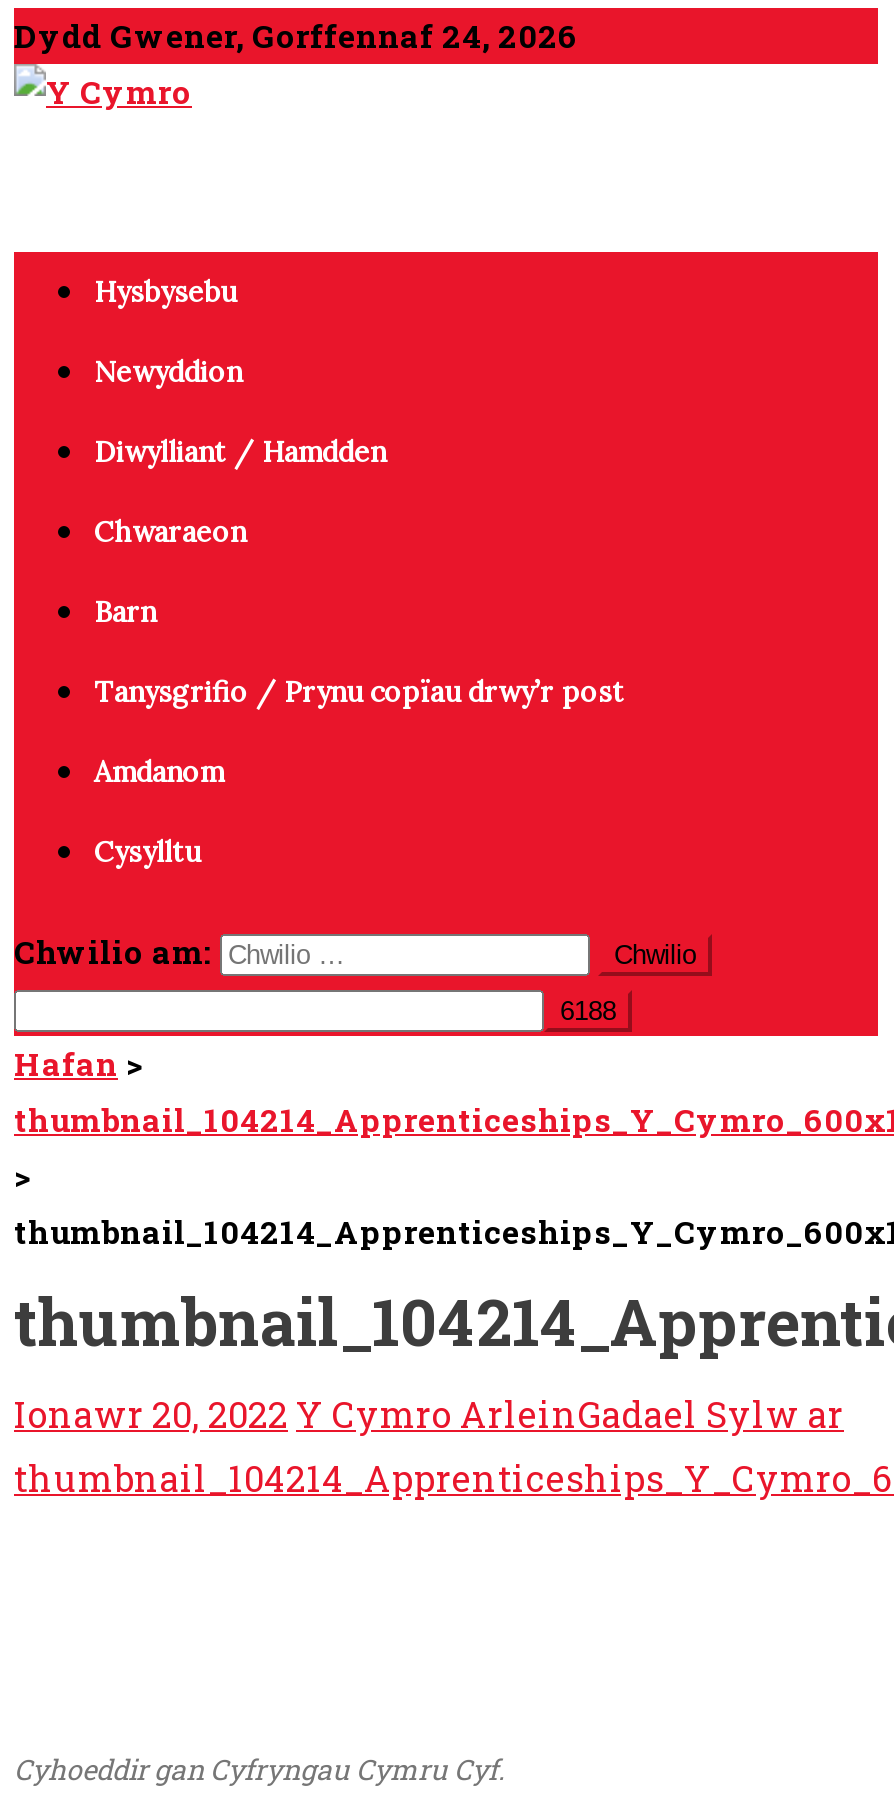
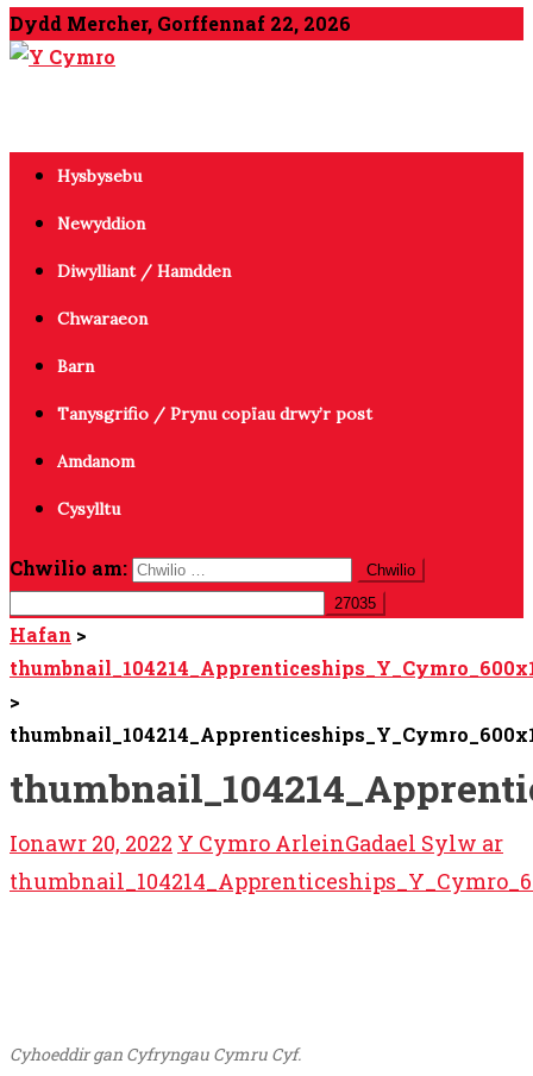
[14,14,578,56] Dydd Gwener, Gorffennaf 24, 2026 -> [10,11,351,36] Dydd Mercher, Gorffennaf 22, 2026

